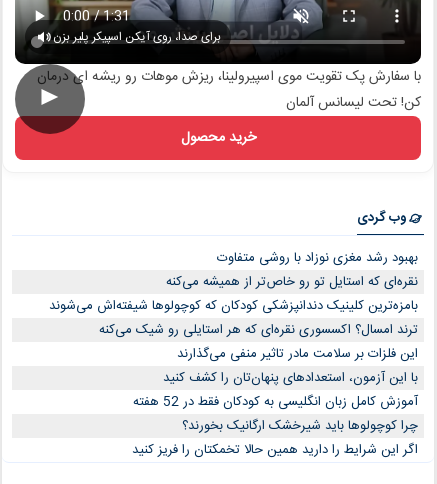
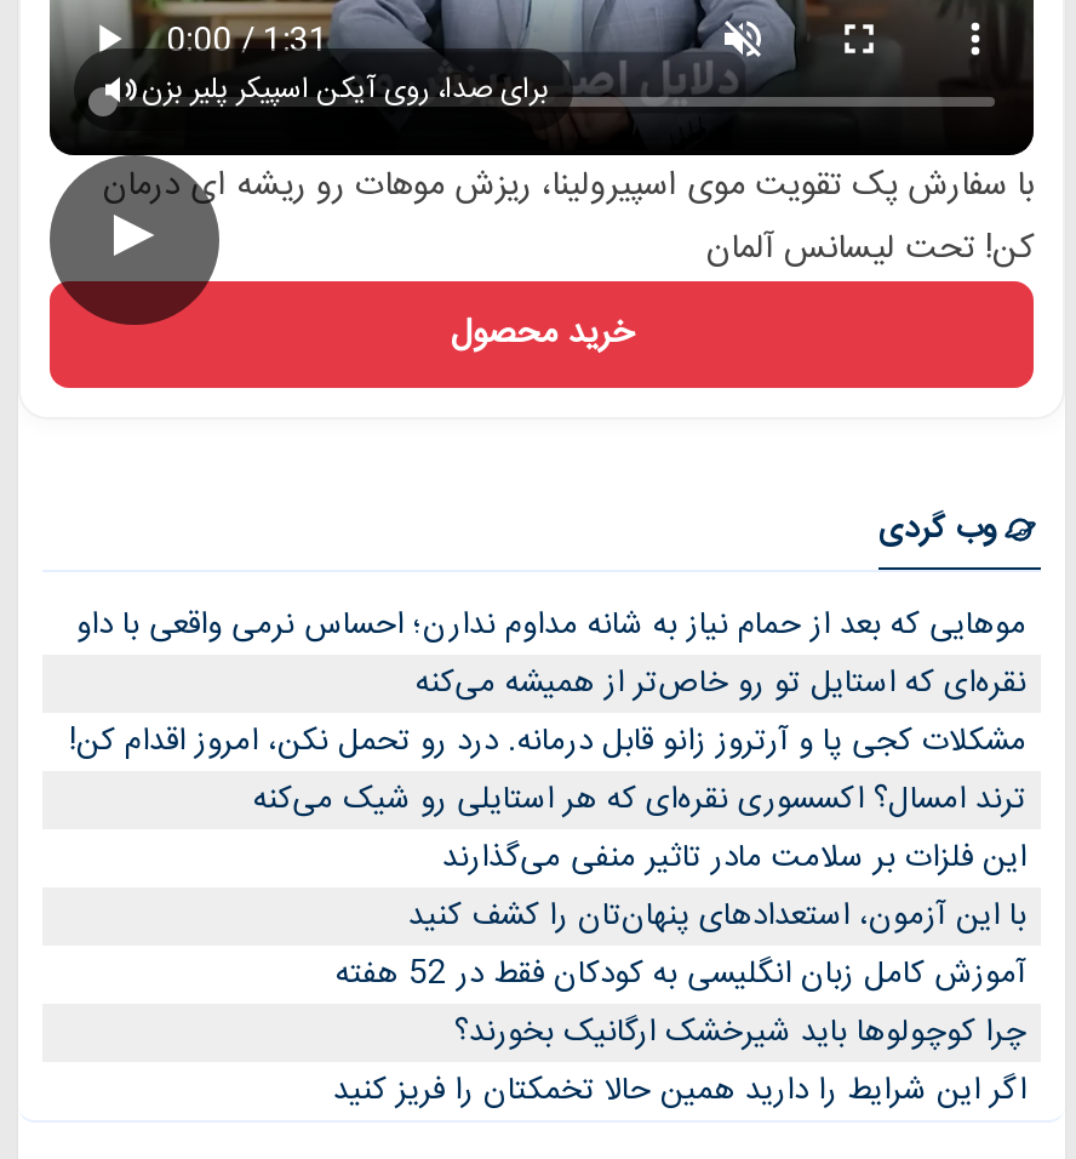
[217,247,418,269] بهبود رشد مغزی نوزاد با روشی متفاوت -> [76,599,1026,652] موهایی که بعد از حمام نیاز به شانه مداوم ندارن؛ احساس نرمی واقعی با داو
[49,295,418,317] بامزه‌ترین کلینیک دندانپزشکی کودکان که کوچولوها شیفته‌اش می‌شوند -> [69,716,1026,769] مشکلات کجی پا و آرتروز زانو قابل درمانه. درد رو تحمل نکن، امروز اقدام کن!

